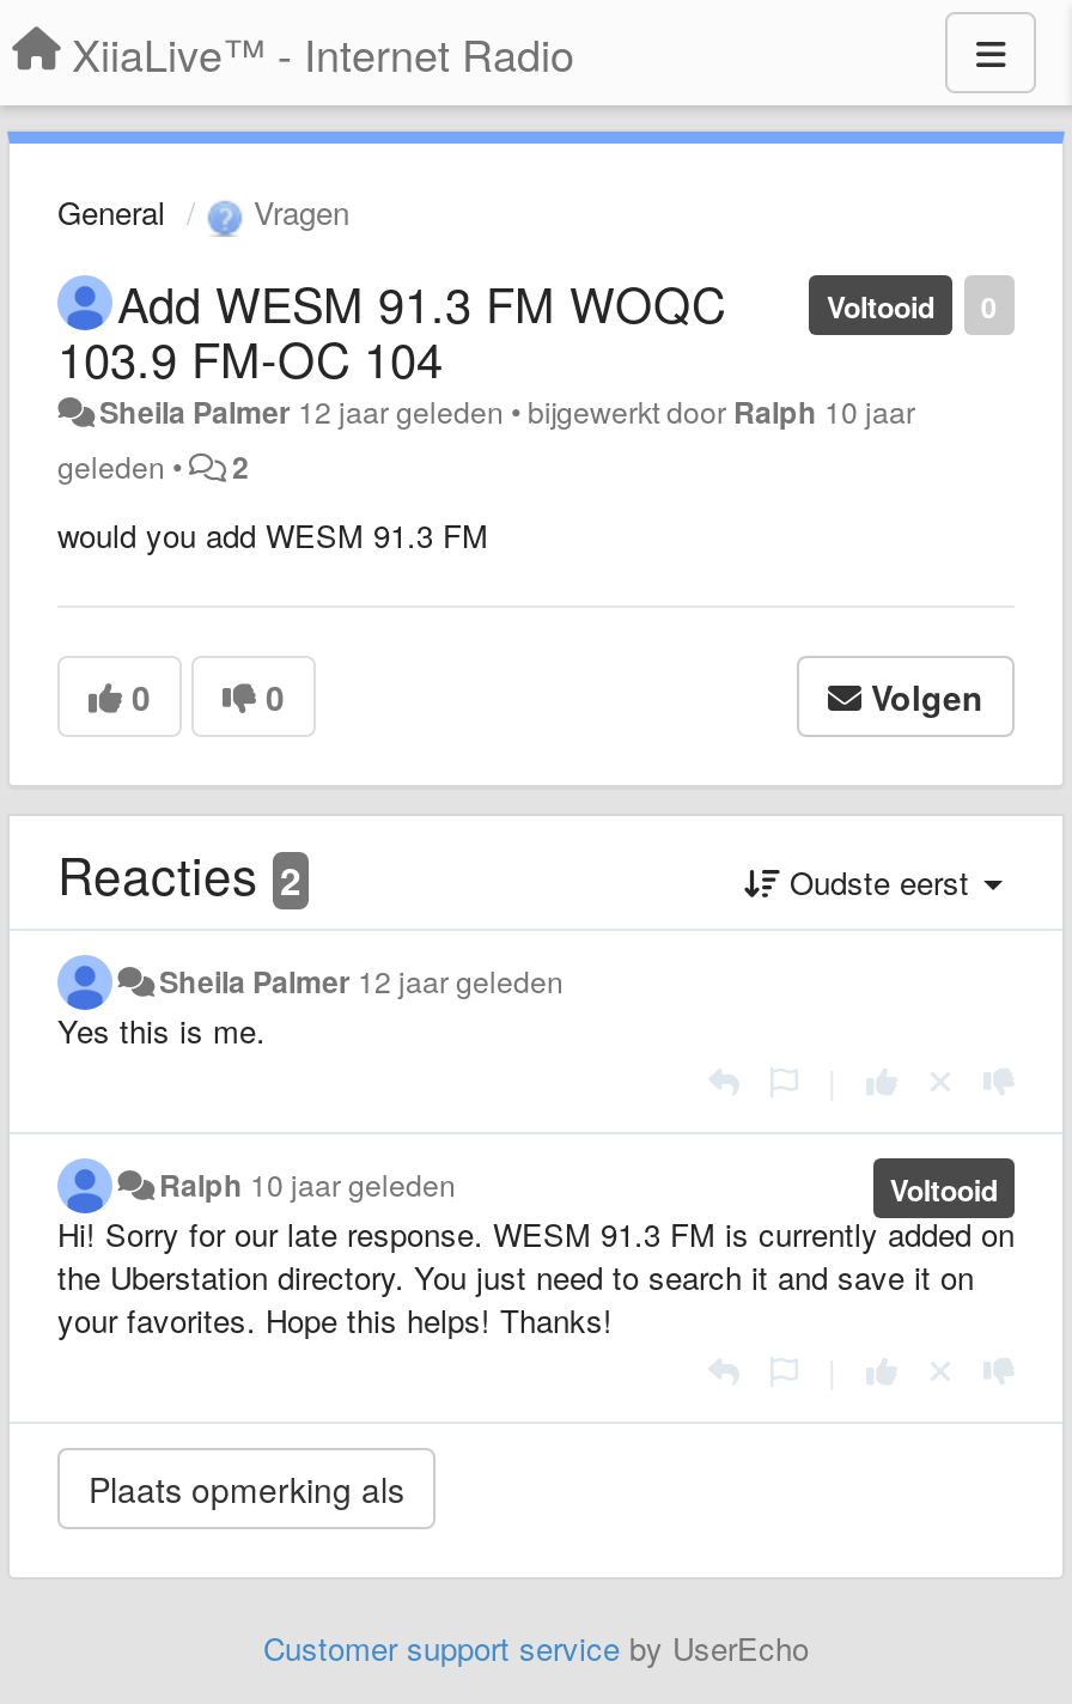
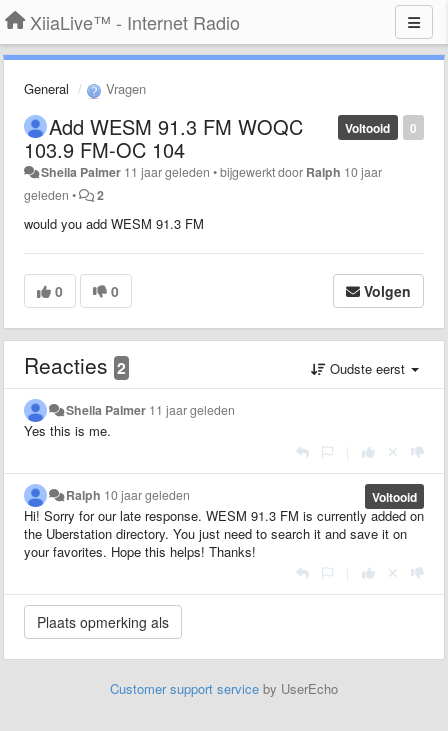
[99,389,915,432] Sheila Palmer 12 jaar geleden • bijgewerkt door Ralph 10 jaar -> [41,163,382,181] Sheila Palmer 11 jaar geleden • bijgewerkt door Ralph 10 jaar
[159,959,563,1002] Sheila Palmer 12 jaar geleden -> [66,401,235,419] Sheila Palmer 11 jaar geleden

